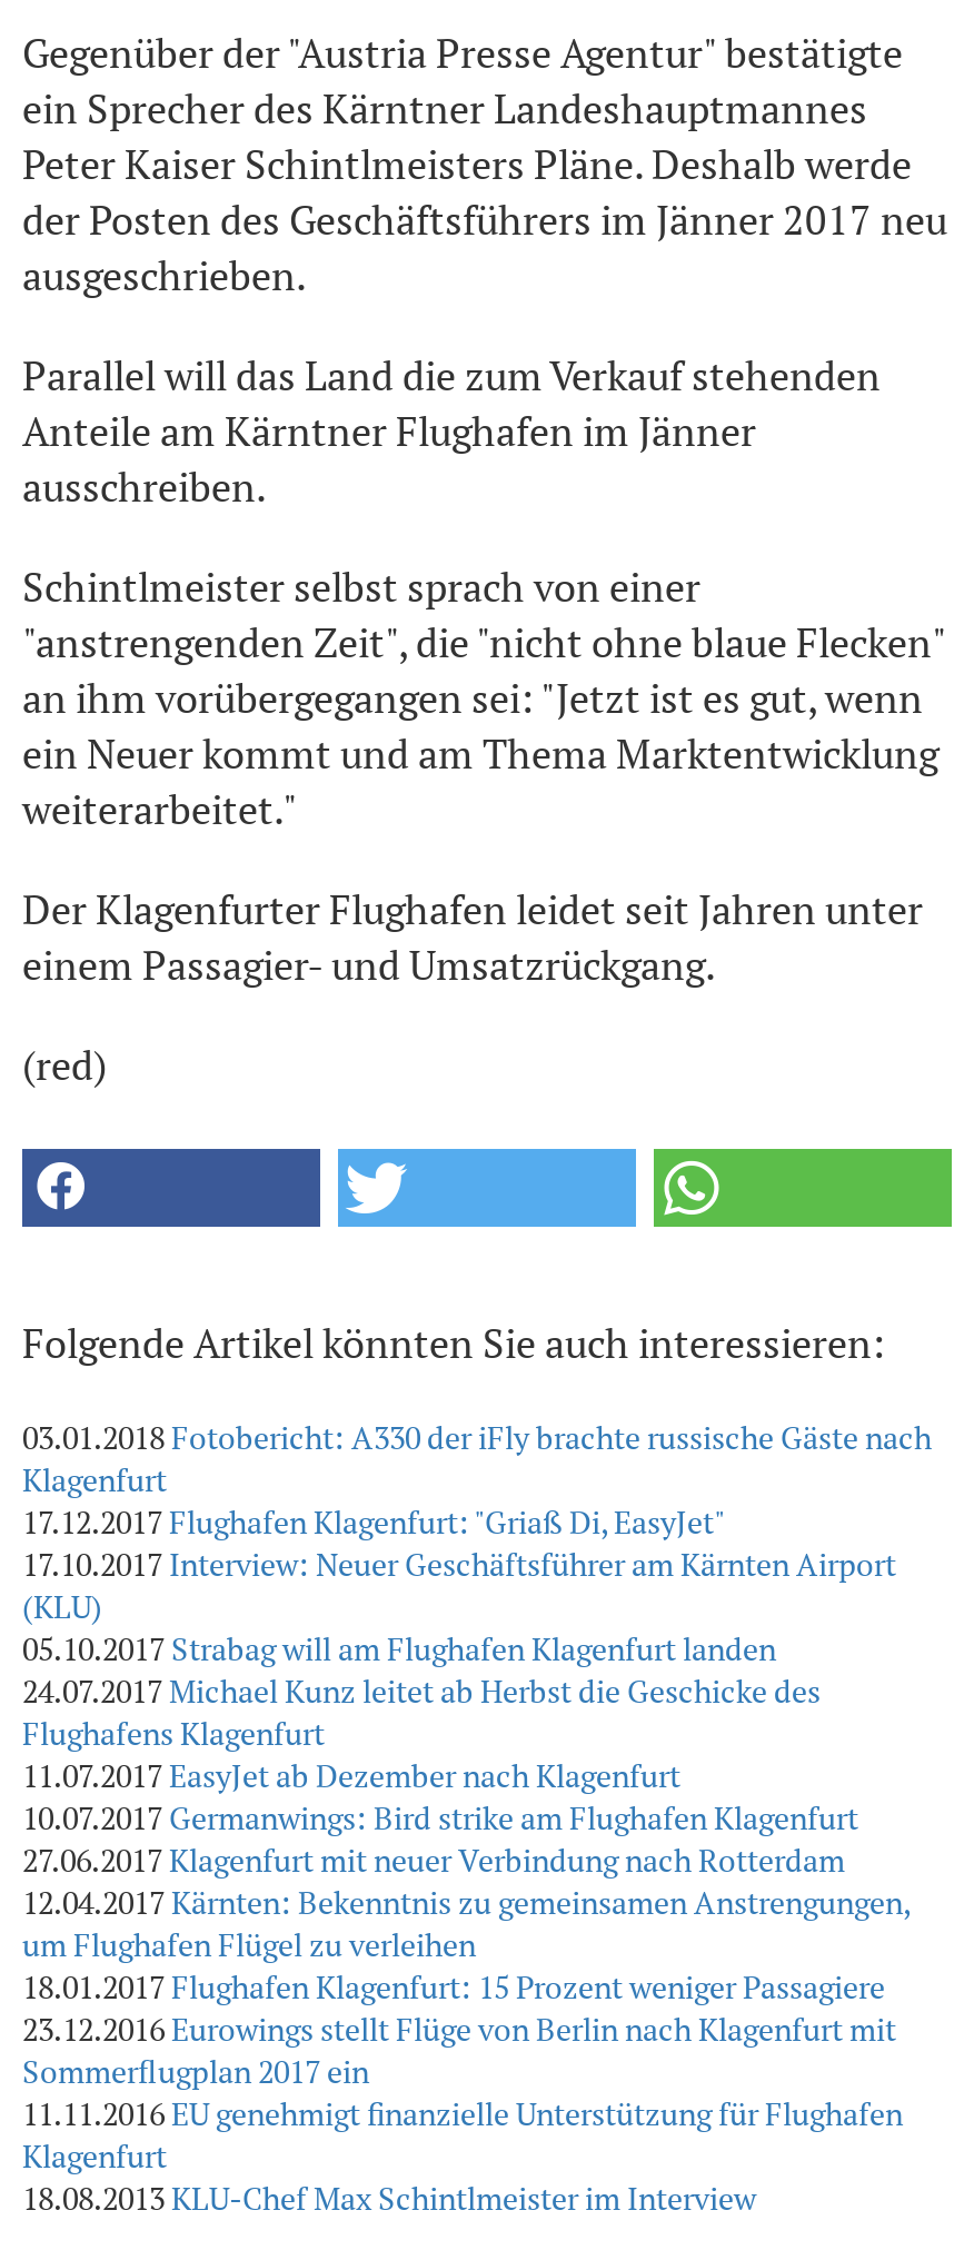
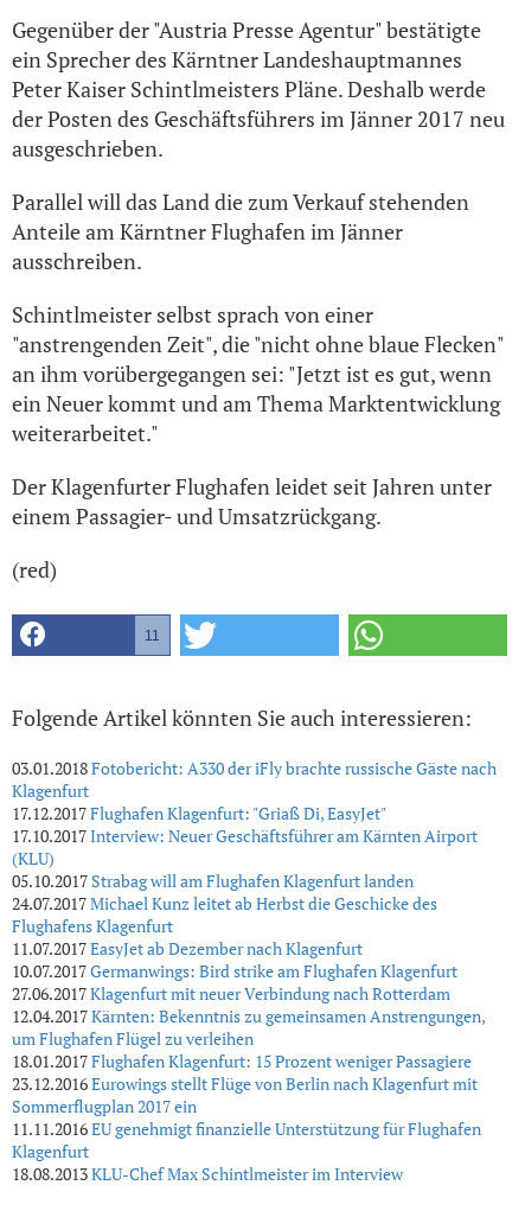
none -> [145,628,160,644] 11

